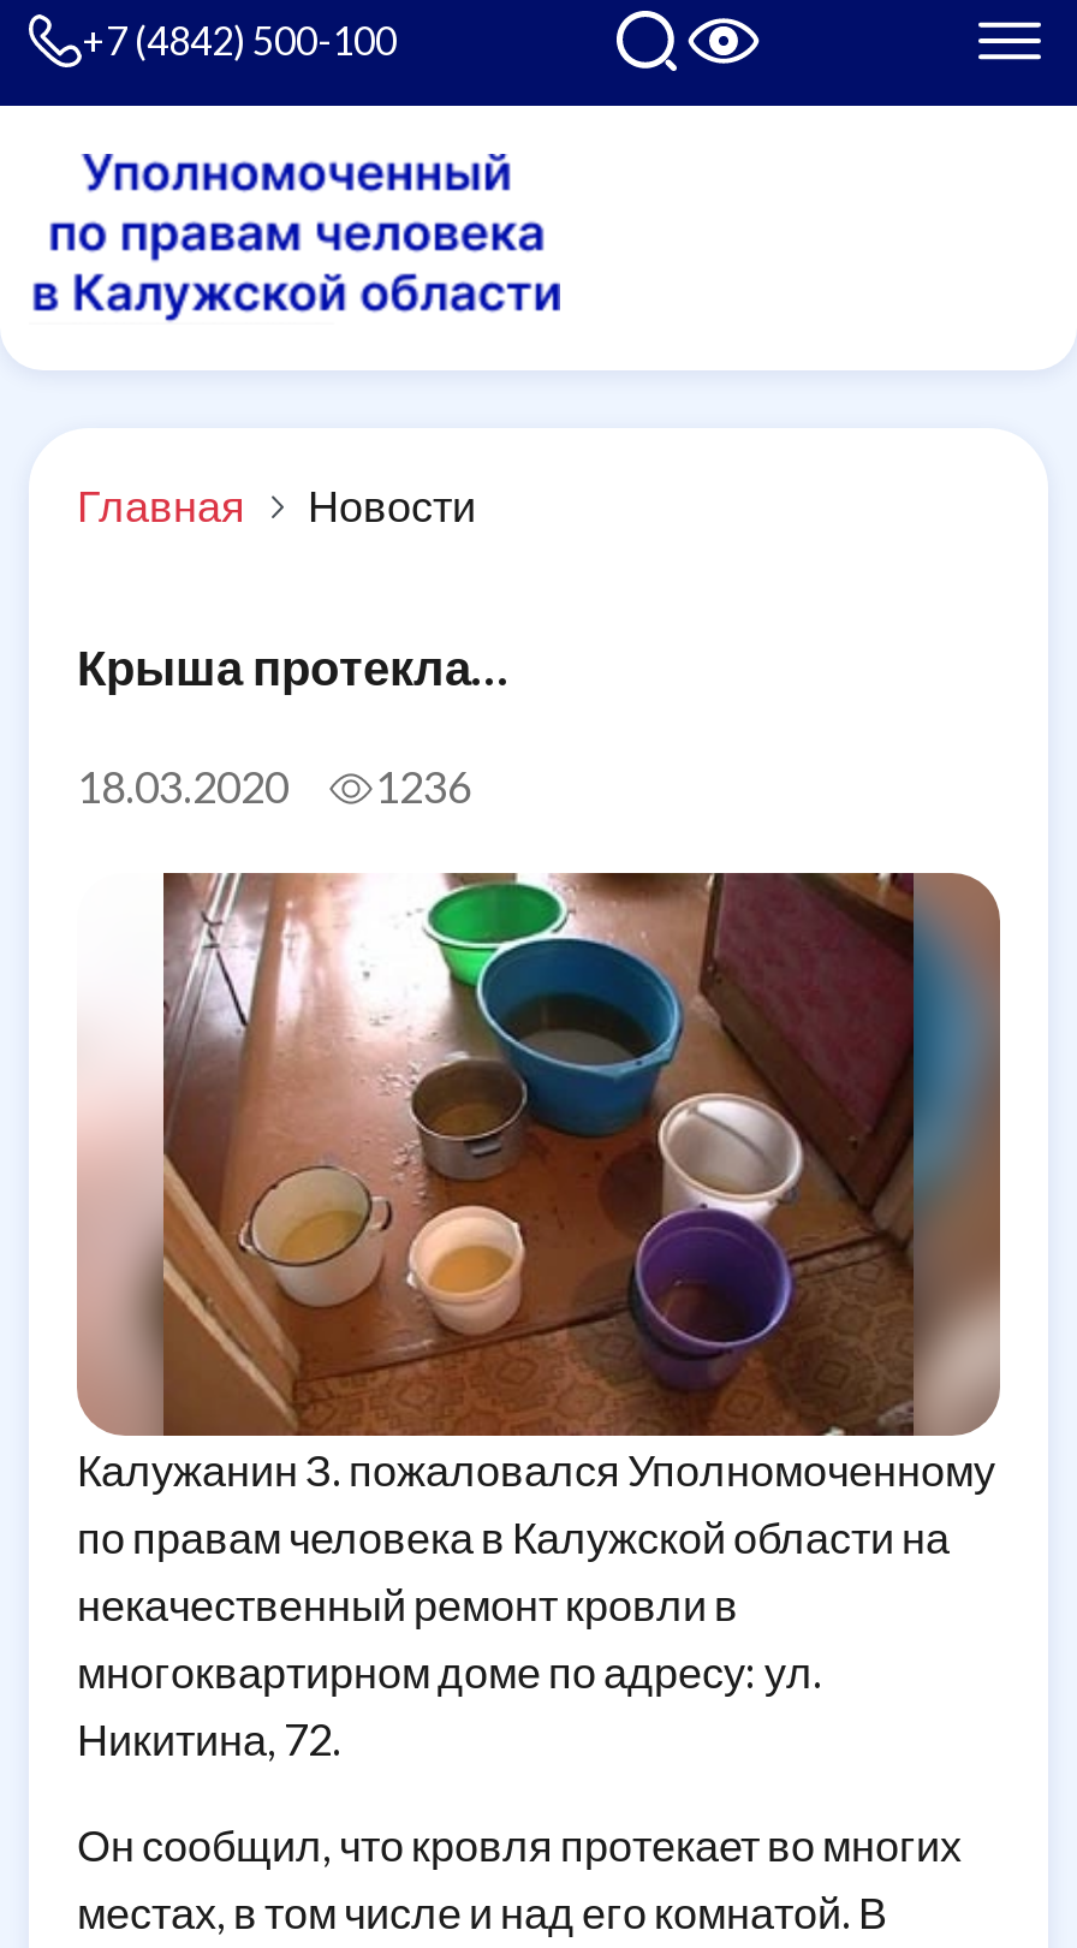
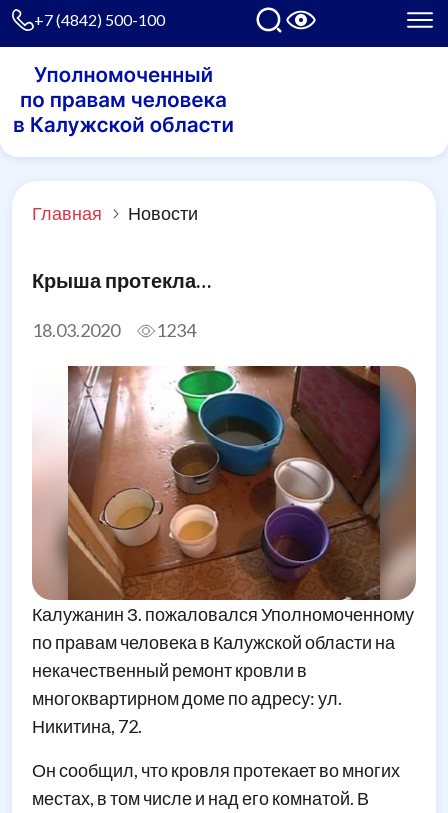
[77,760,471,813] 18.03.2020 1236 -> [32,319,196,341] 18.03.2020 1234

